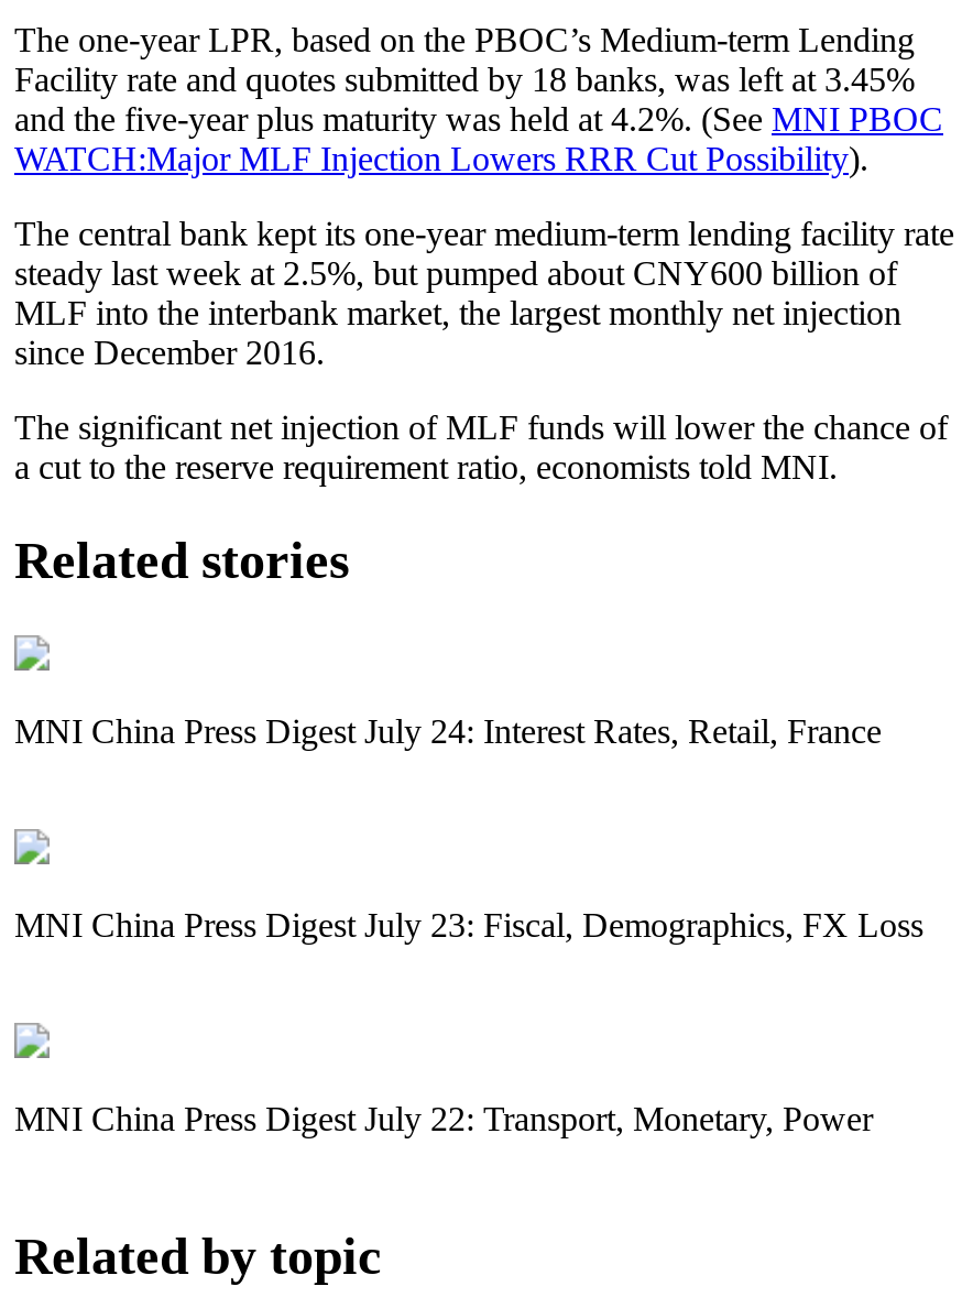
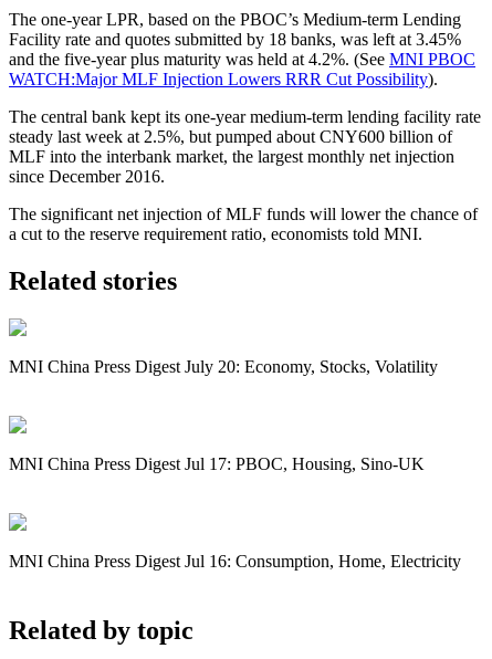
[14,711,882,749] MNI China Press Digest July 24: Interest Rates, Retail, France -> [9,357,438,375] MNI China Press Digest July 20: Economy, Stocks, Volatility
[14,906,923,944] MNI China Press Digest July 23: Fiscal, Demographics, FX Loss -> [9,454,425,473] MNI China Press Digest Jul 17: PBOC, Housing, Sino-UK
[14,1101,873,1138] MNI China Press Digest July 22: Transport, Monetary, Power -> [9,552,461,571] MNI China Press Digest Jul 16: Consumption, Home, Electricity

